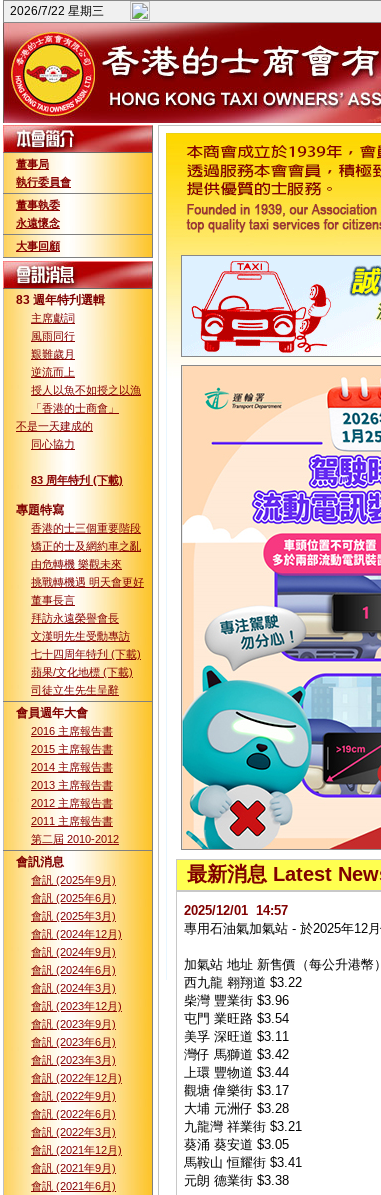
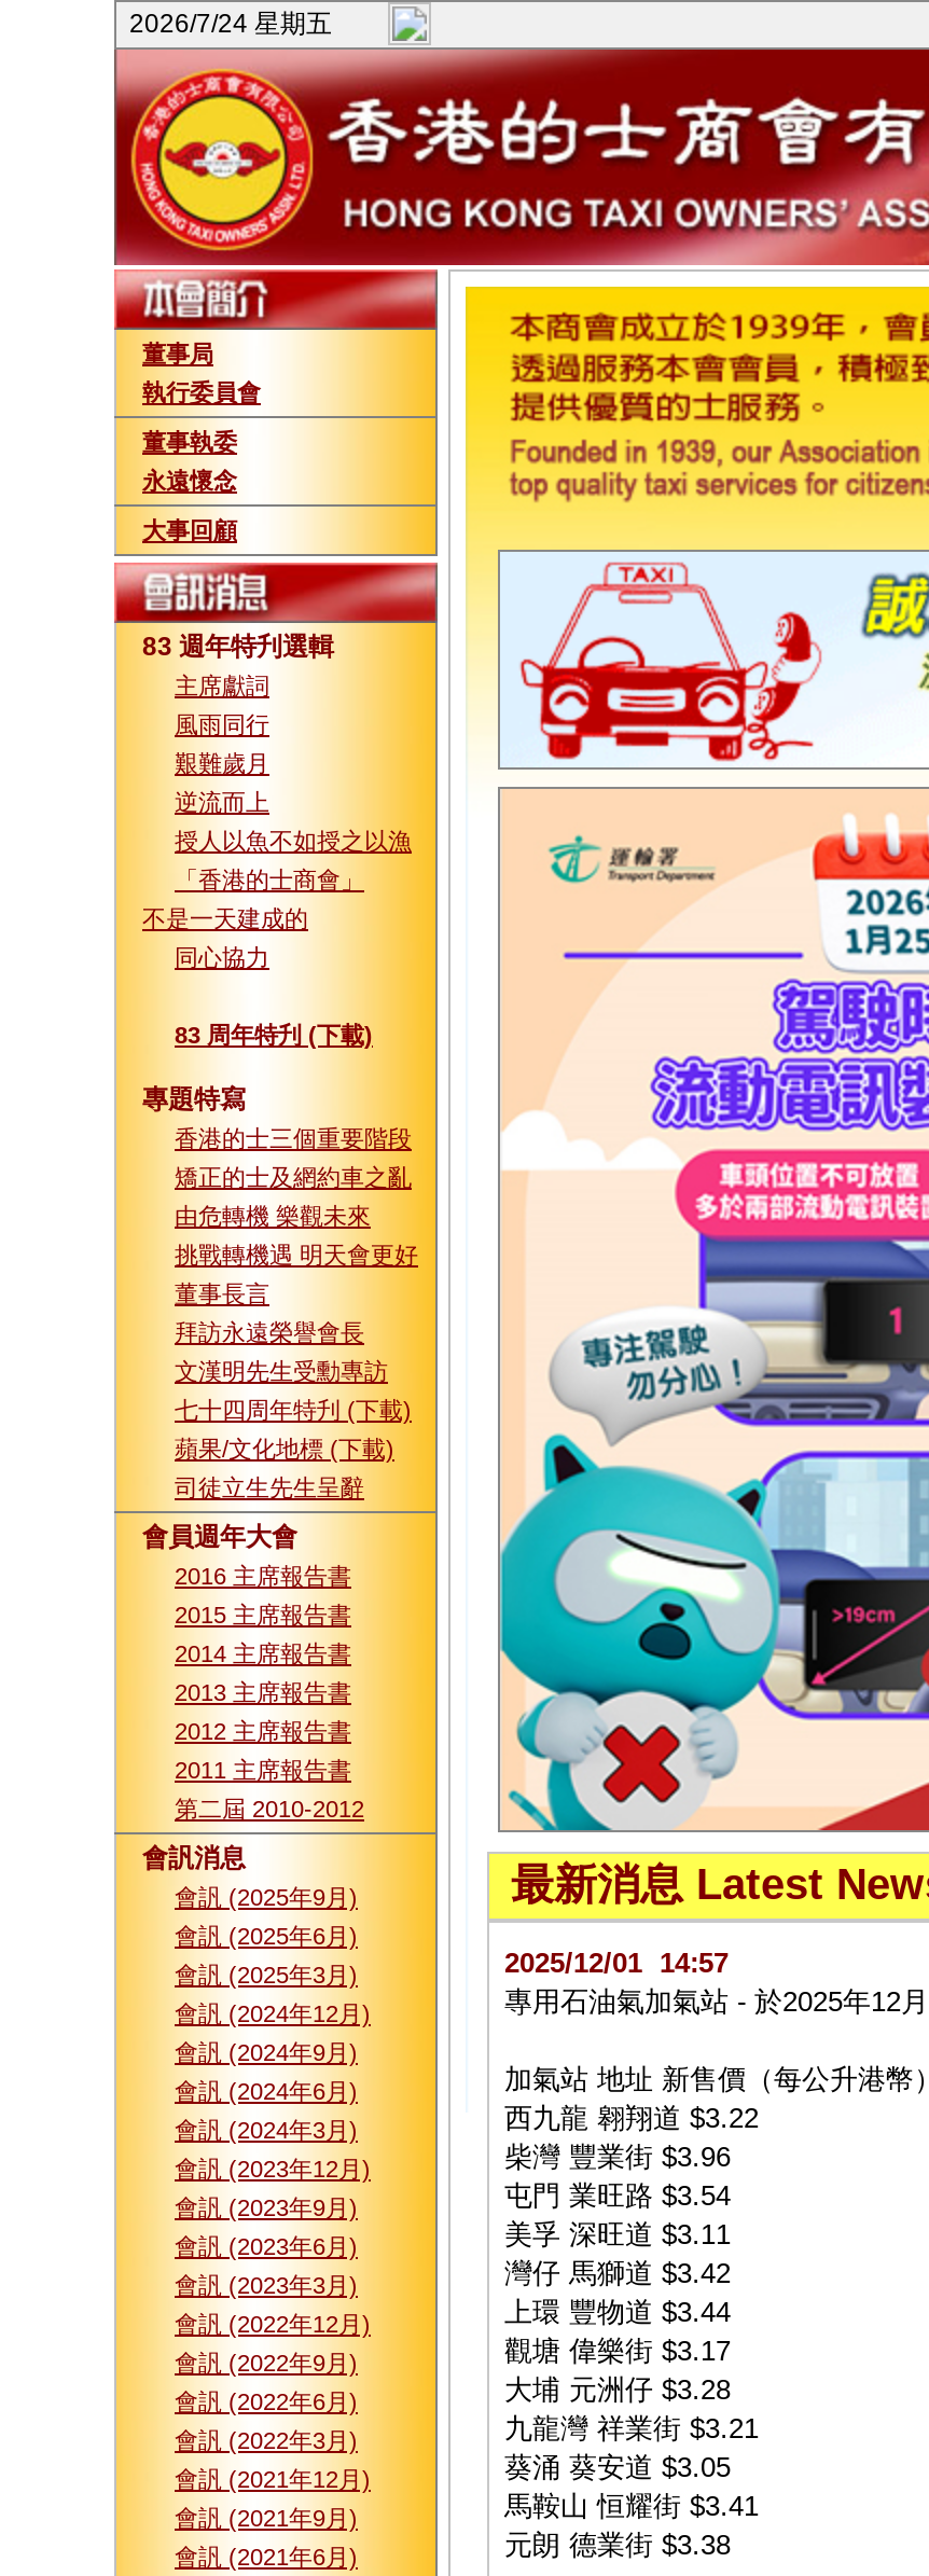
[10,4,104,18] 2026/7/22 星期三 -> [129,9,332,39] 2026/7/24 星期五

